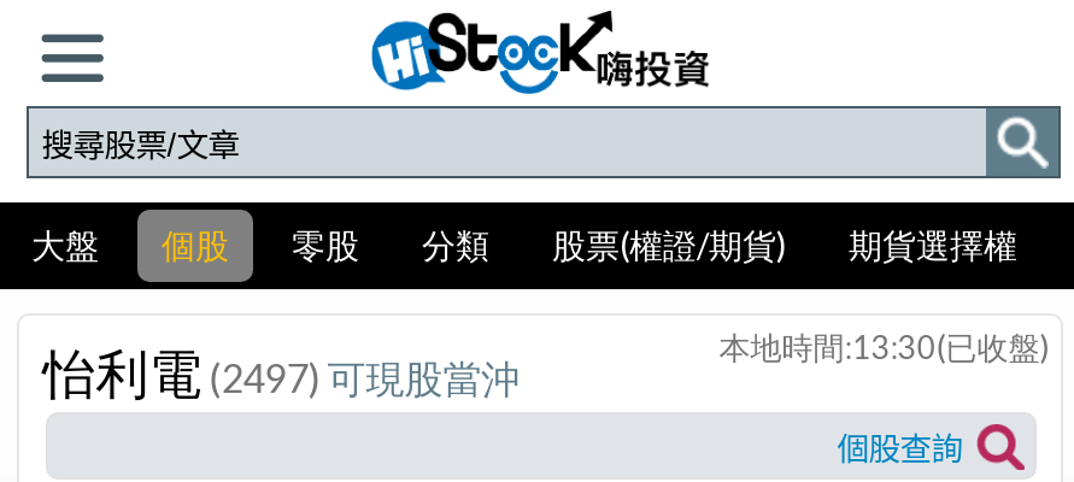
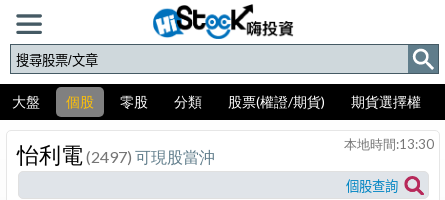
[719,328,1049,366] 本地時間:13:30(已收盤) -> [344,136,434,152] 本地時間:13:30

